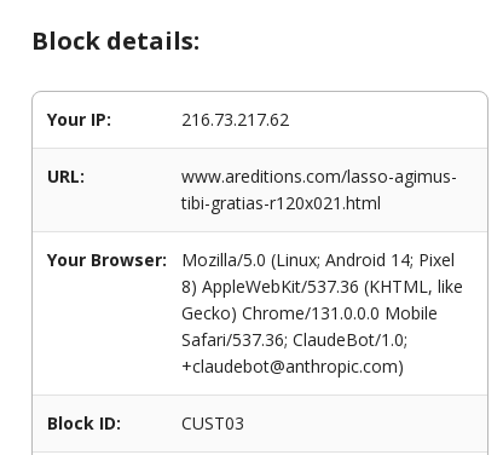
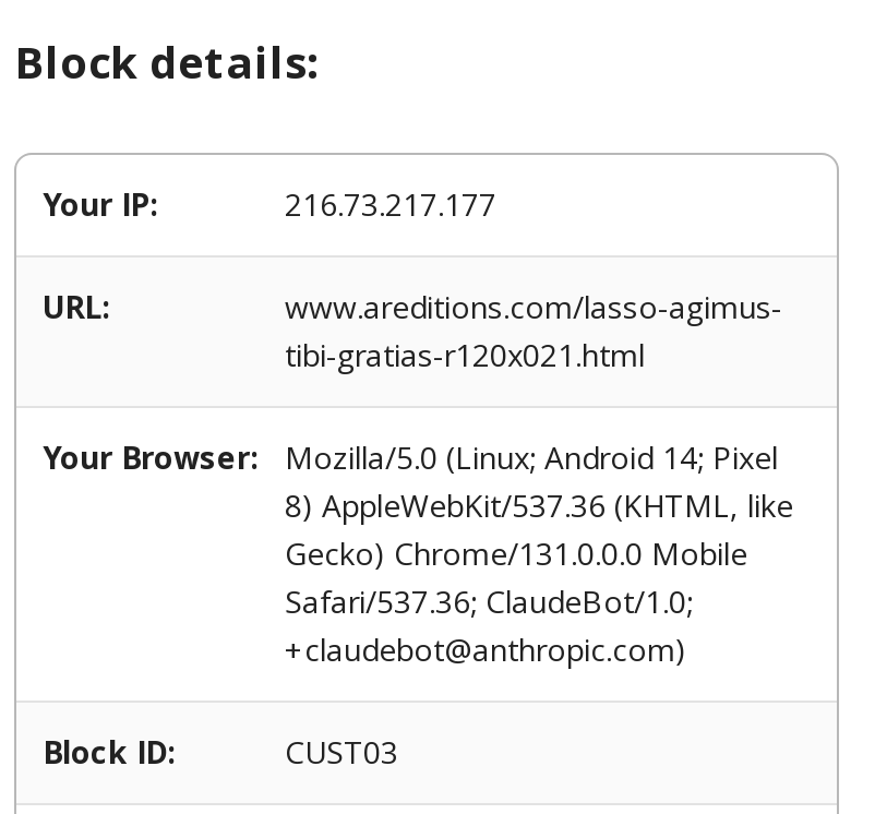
[181,108,289,131] 216.73.217.62 -> [285,183,496,225] 216.73.217.177

